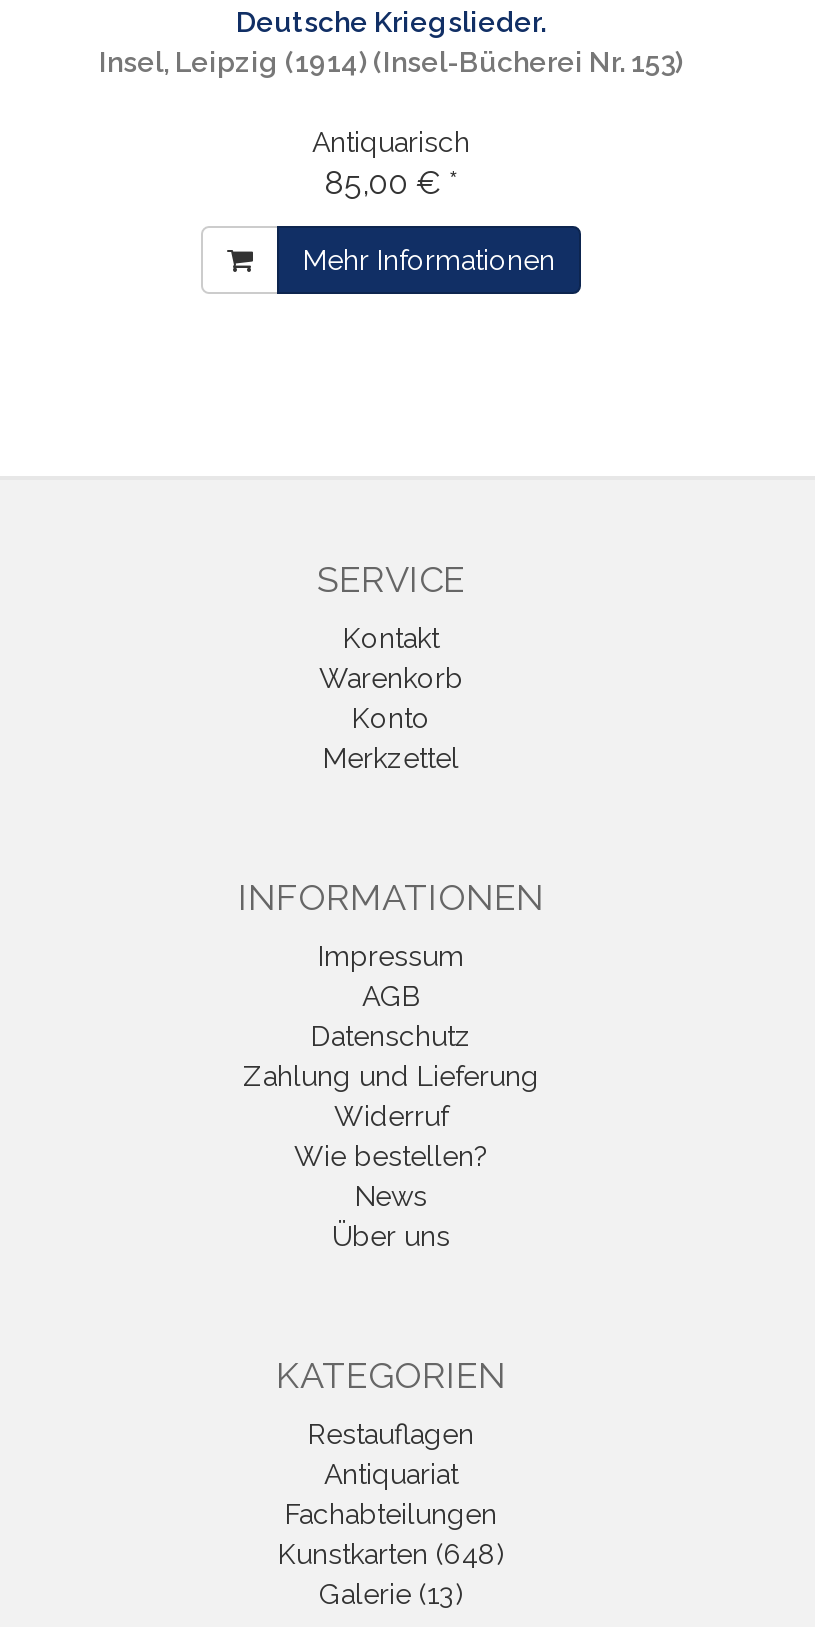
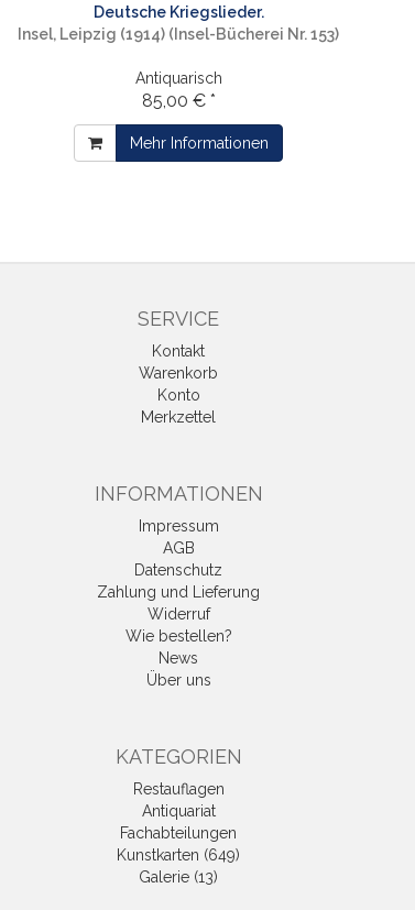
[278,1538,504,1570] Kunstkarten (648) -> [117,846,240,864] Kunstkarten (649)

